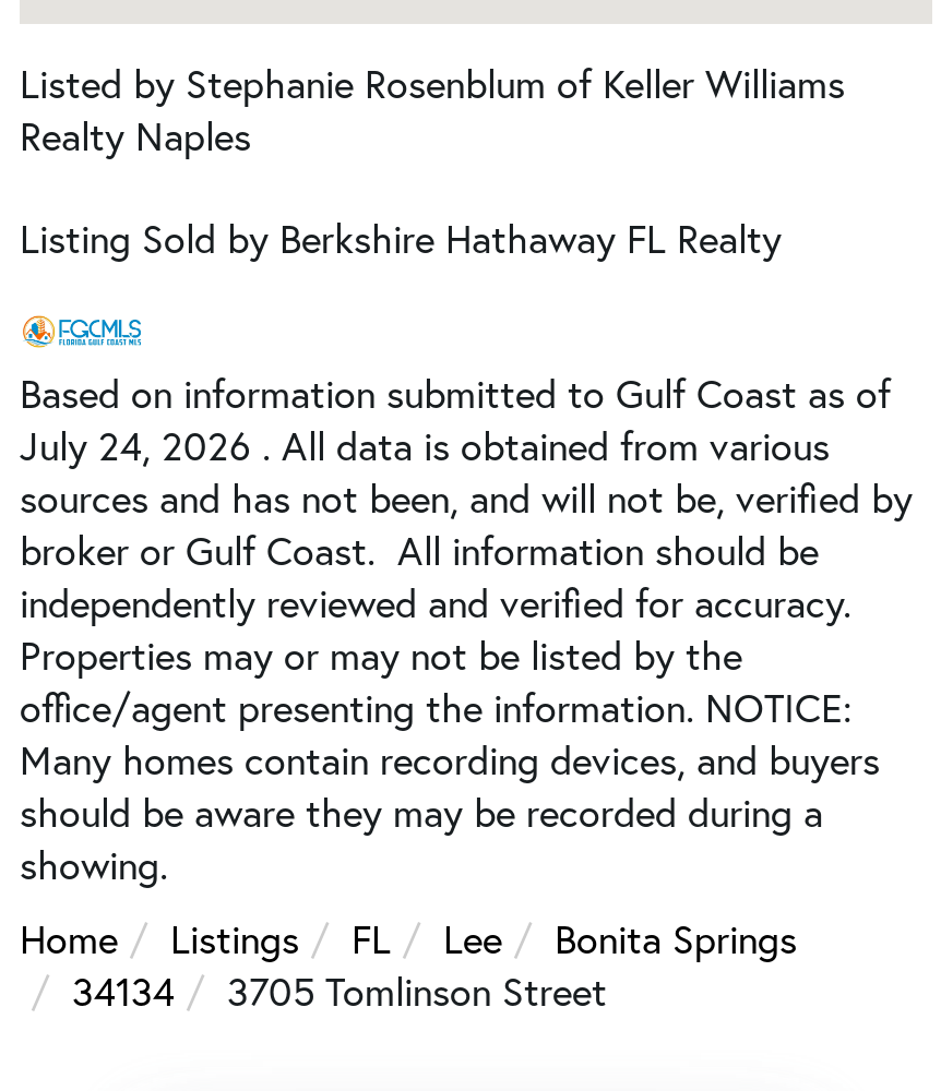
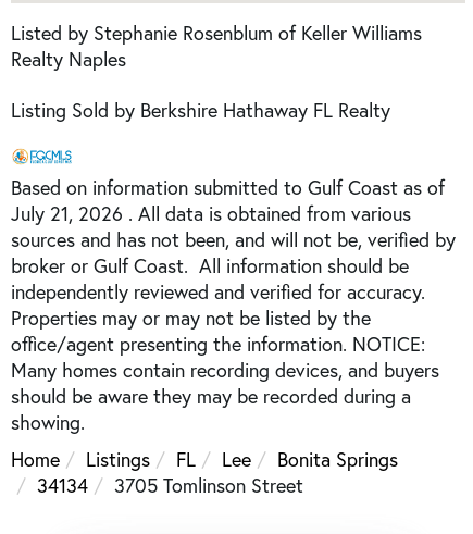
[20,419,830,471] July 24, 2026 . All data is obtained from various -> [11,200,411,226] July 21, 2026 . All data is obtained from various

